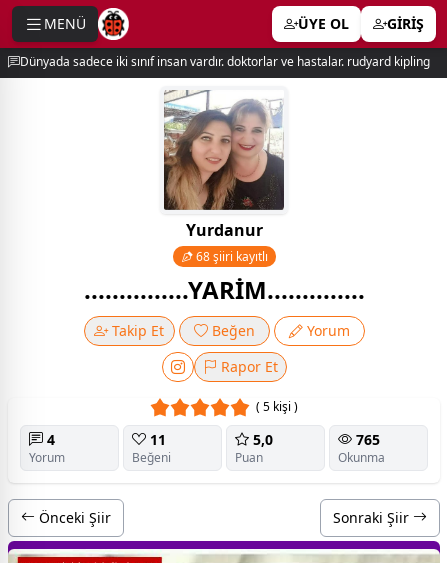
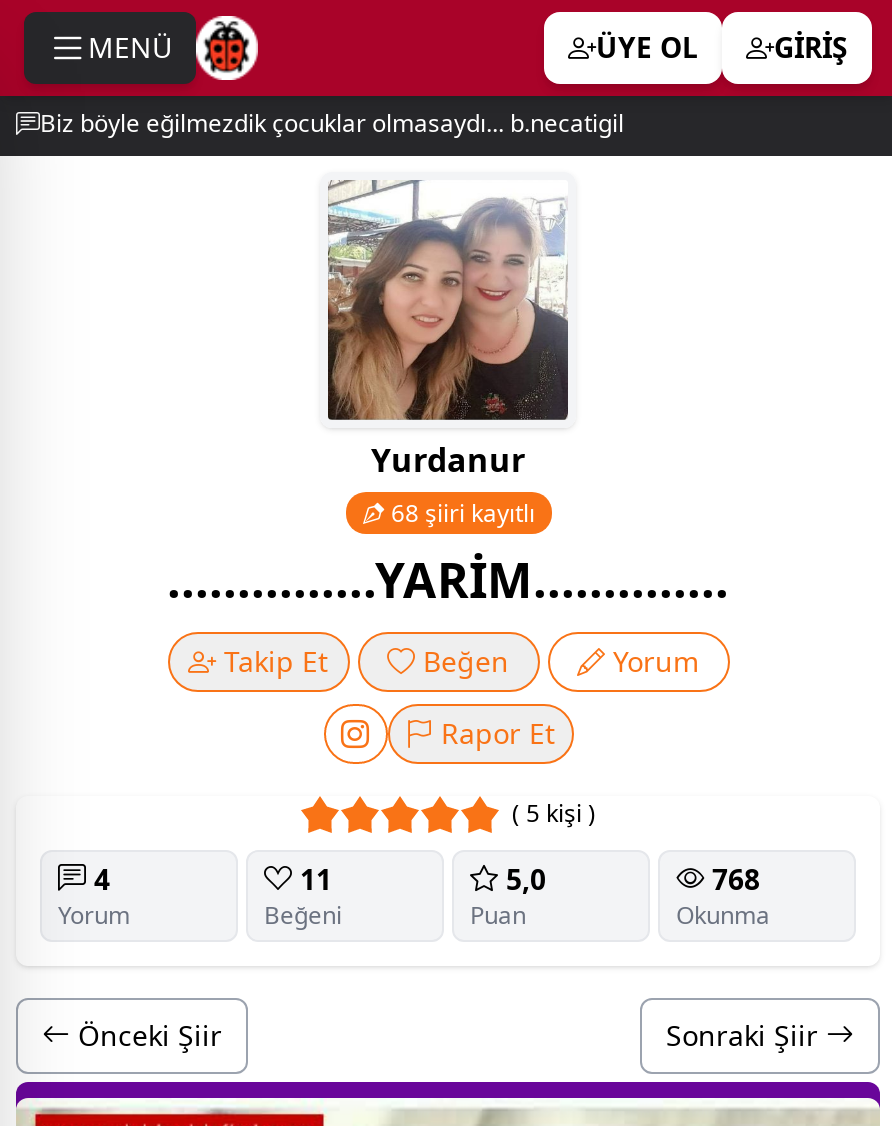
[20,53,430,70] Dünyada sadece iki sınıf insan vardır. doktorlar ve hastalar. rudyard kipling -> [40,106,624,140] Biz böyle eğilmezdik çocuklar olmasaydı... b.necatigil
[352,430,380,449] 765 -> [704,859,760,897] 768

